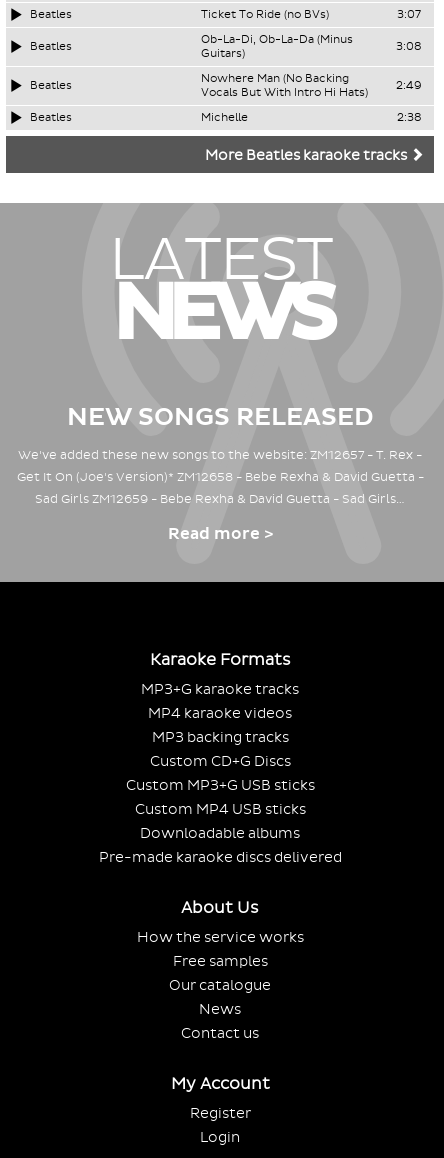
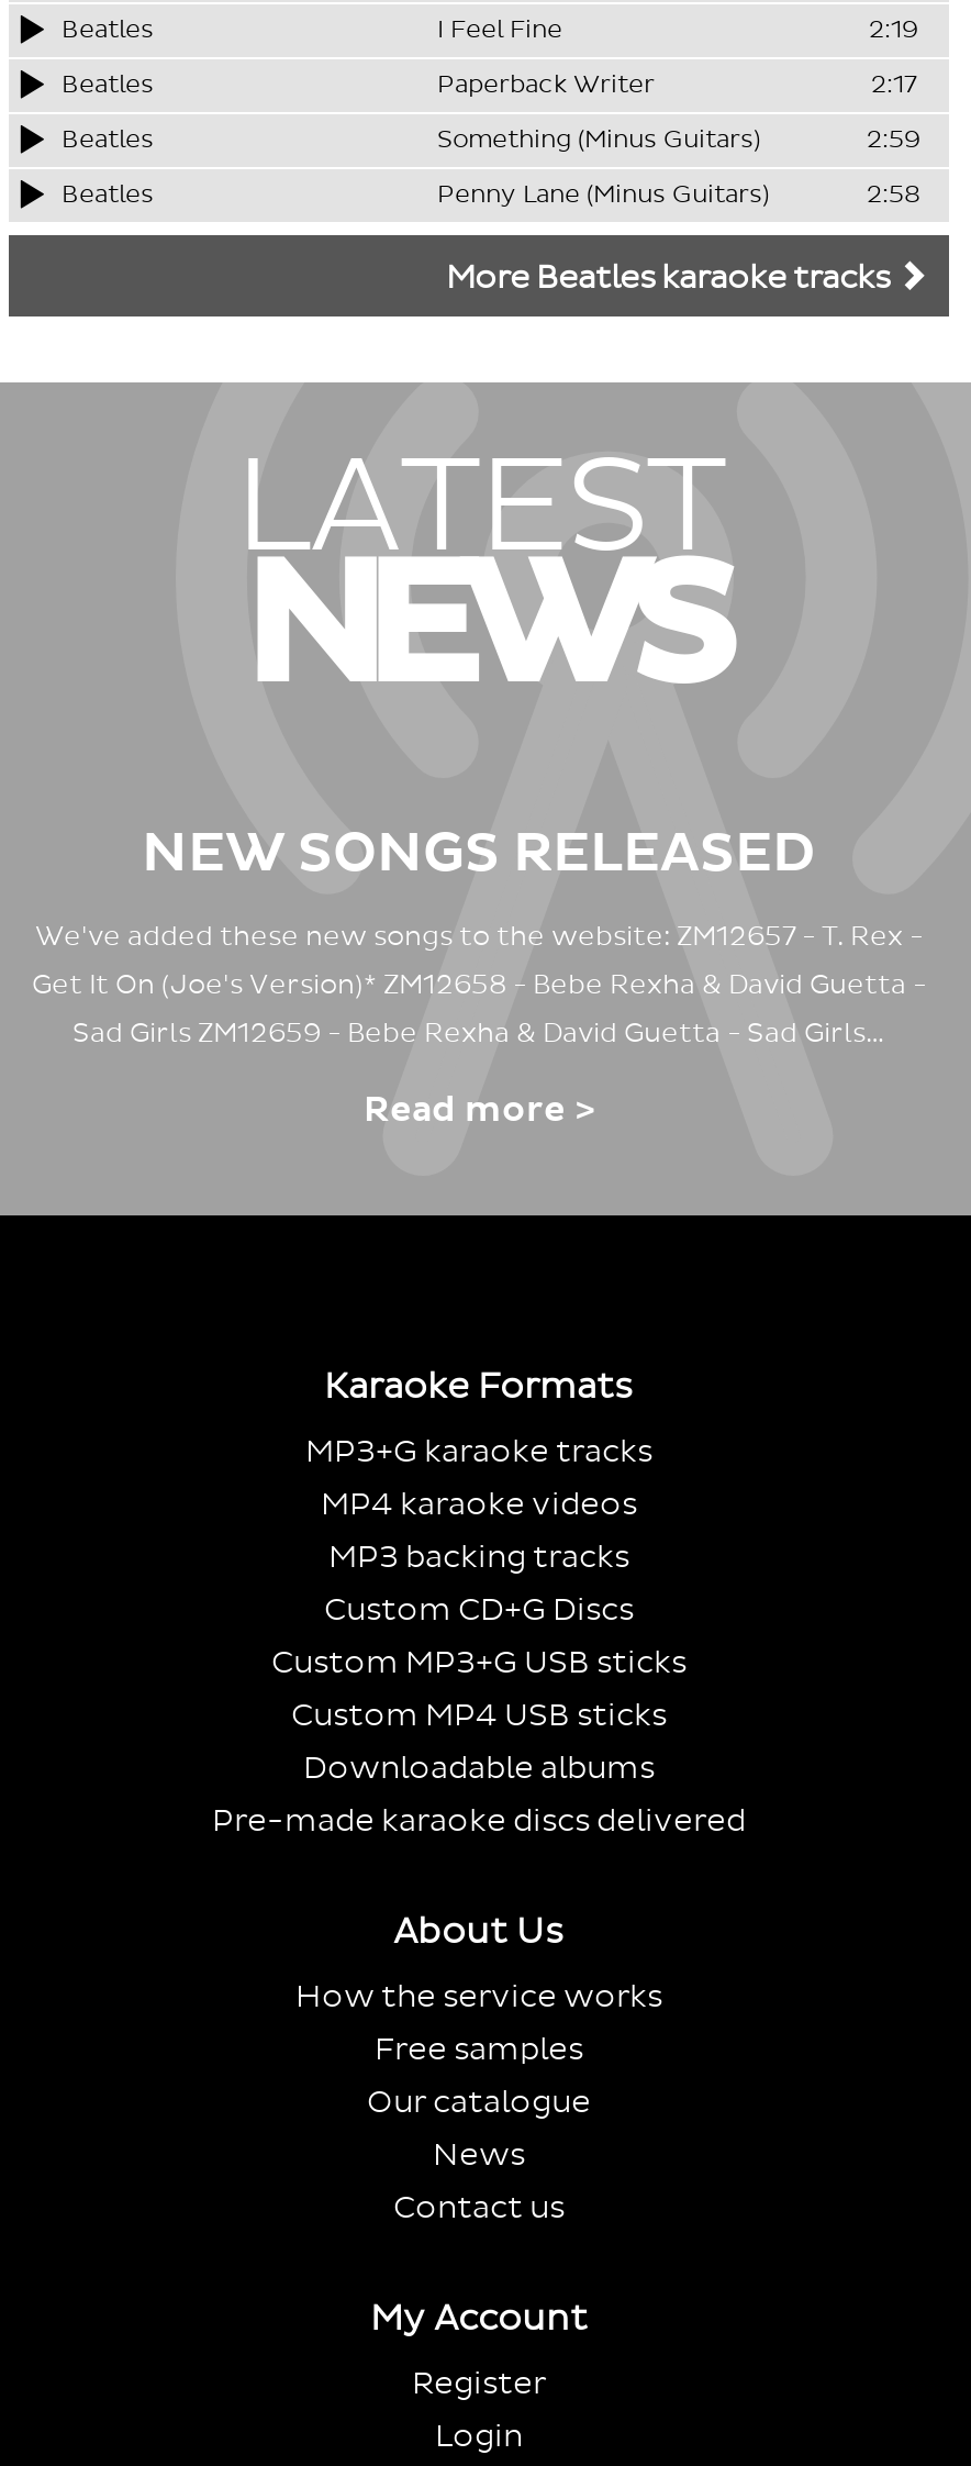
[201,7,421,21] Ticket To Ride (no BVs) | 3:07 -> [437,14,919,45] I Feel Fine | 2:19
[201,32,422,60] Ob-La-Di, Ob-La-Da (Minus | Guitars) | 3:08 -> [437,69,917,100] Paperback Writer | 2:17
[201,71,422,99] Nowhere Man (No Backing | Vocals But With Intro Hi Hats) | 2:49 -> [437,124,922,155] Something (Minus Guitars) | 2:59
[201,110,421,124] Michelle | 2:38 -> [437,179,922,210] Penny Lane (Minus Guitars) | 2:58

